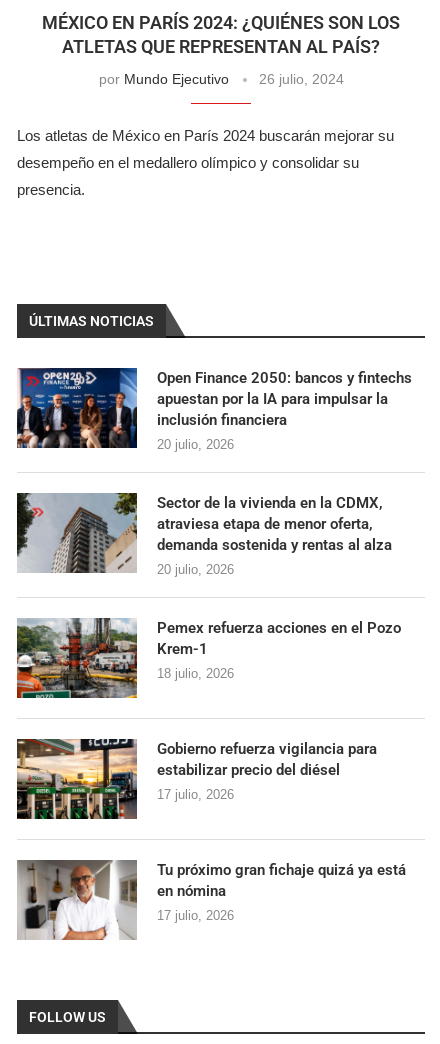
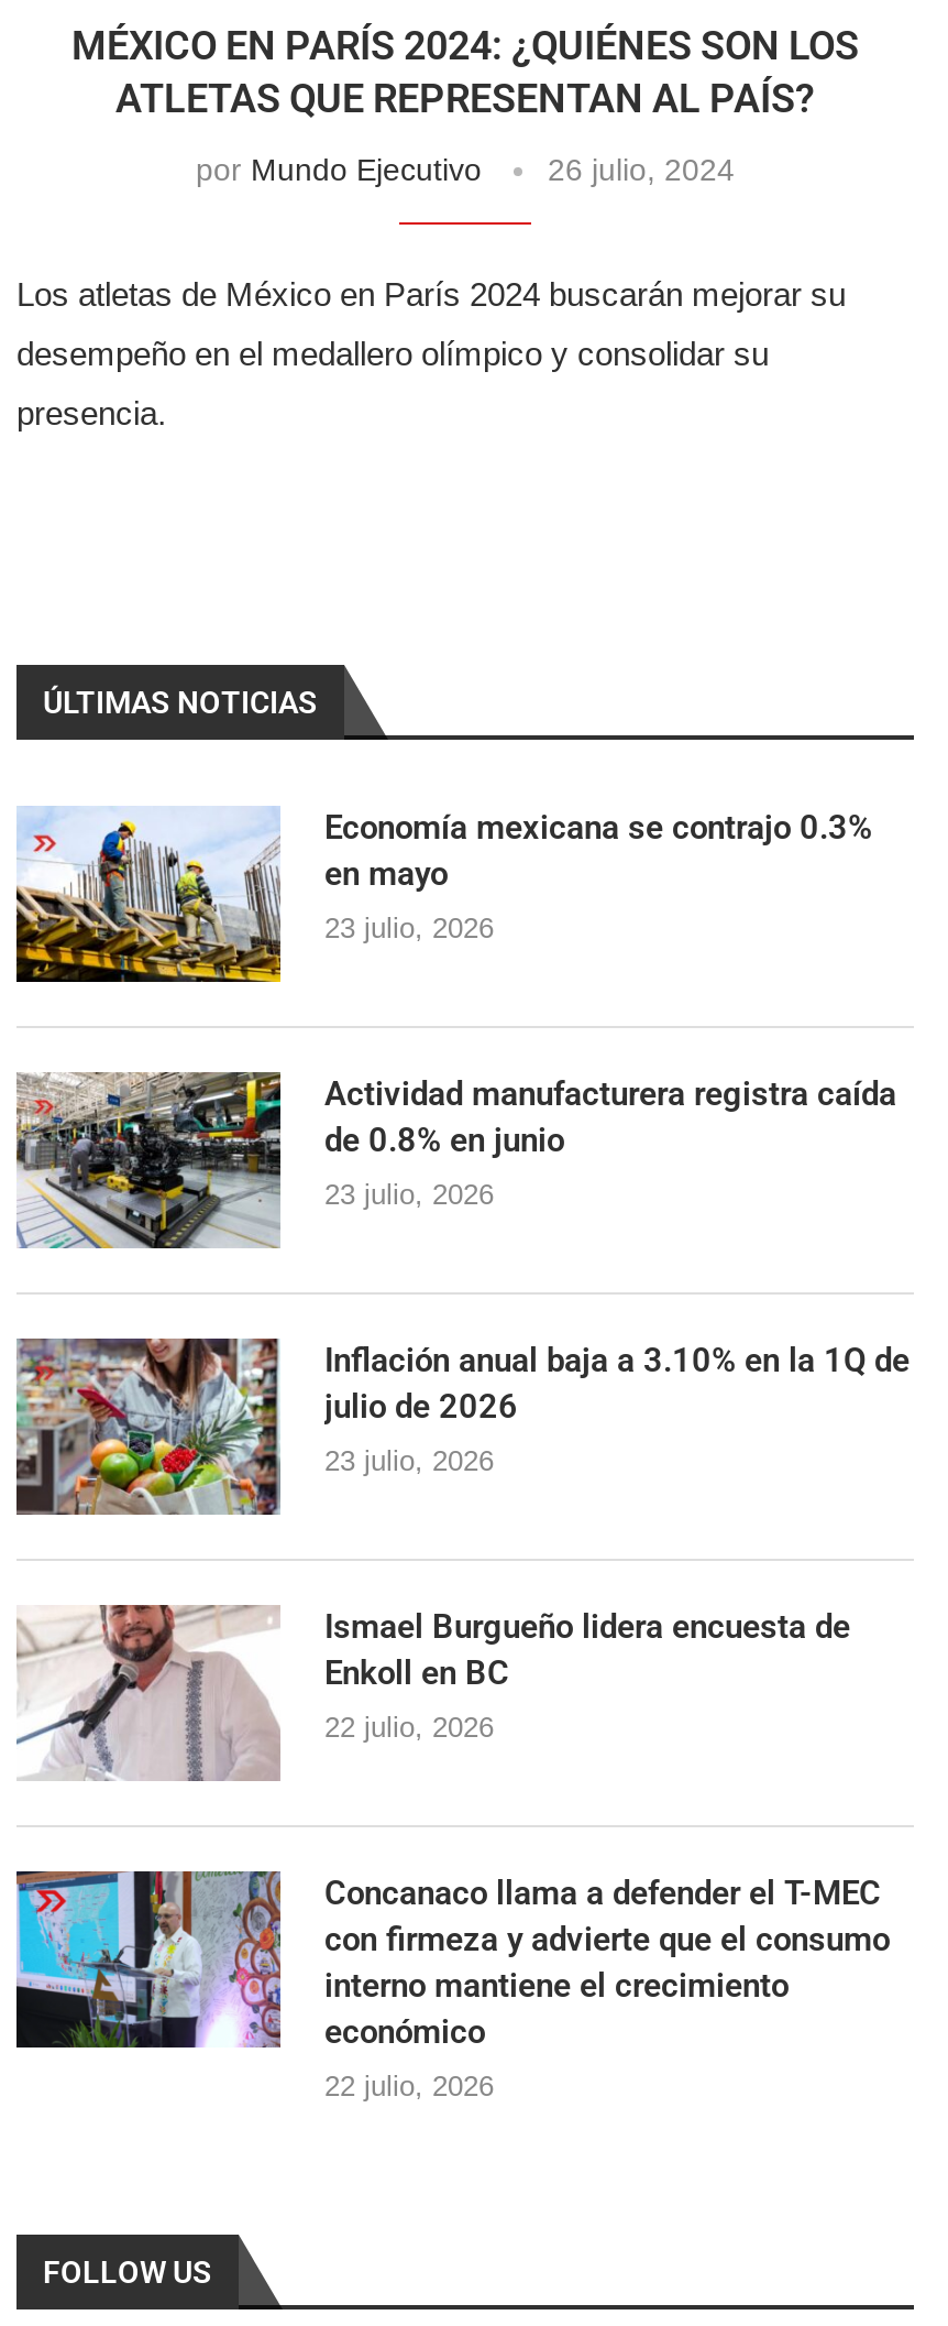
[16,367,412,452] [image] | Open Finance 2050: bancos y fintechs | apuestan por la IA para impulsar la | inclusión financiera | 20 julio, 2026 -> [14,806,872,984] [image] | Economía mexicana se contrajo 0.3% | en mayo | 23 julio, 2026
[16,489,392,577] [image] | Sector de la vivienda en la CDMX, | atraviesa etapa de menor oferta, | demanda sostenida y rentas al alza | 20 julio, 2026 -> [14,1070,896,1257] [image] | Actividad manufacturera registra caída | de 0.8% en junio | 23 julio, 2026
[16,610,401,699] [image] | Pemex refuerza acciones en el Pozo | Krem-1 | 18 julio, 2026 -> [14,1336,910,1532] [image] | Inflación anual baja a 3.10% en la 1Q de | julio de 2026 | 23 julio, 2026
[16,731,377,820] [image] | Gobierno refuerza vigilancia para | estabilizar precio del diésel | 17 julio, 2026 -> [16,1603,850,1799] [image] | Ismael Burgueño lidera encuesta de | Enkoll en BC | 22 julio, 2026
[16,852,406,941] [image] | Tu próximo gran fichaje quizá ya está | en nómina | 17 julio, 2026 -> [14,1869,890,2103] [image] | Concanaco llama a defender el T-MEC | con firmeza y advierte que el consumo | interno mantiene el crecimiento | económico | 22 julio, 2026

